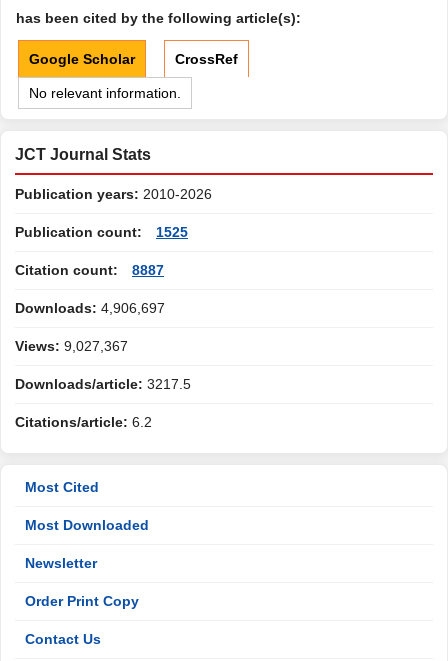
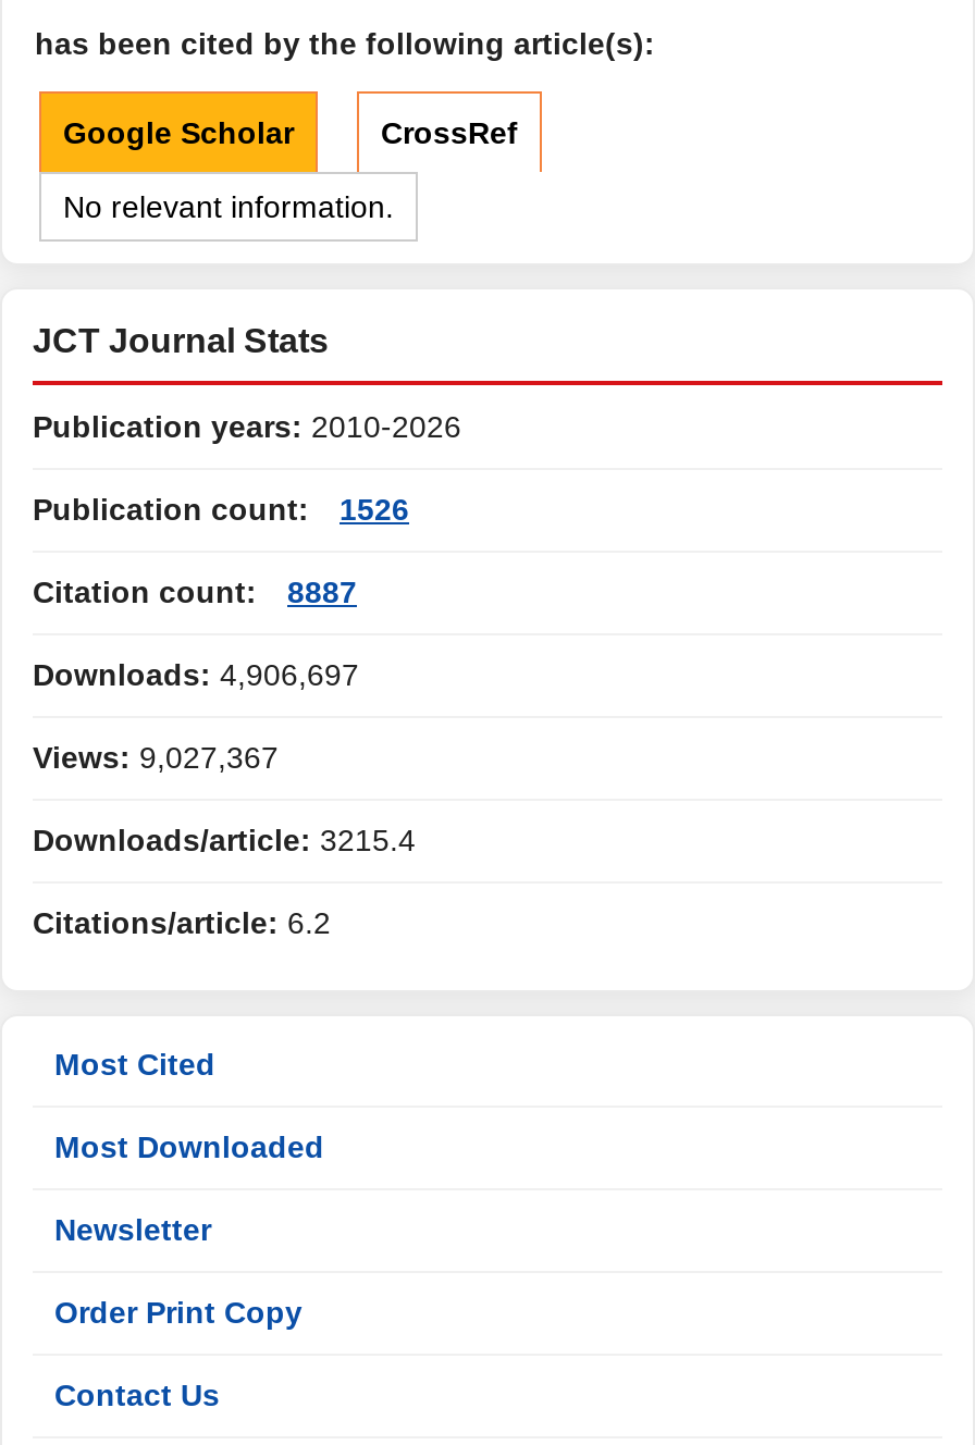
[15,224,188,240] Publication count: 1525 -> [33,492,409,527] Publication count: 1526
[15,376,191,392] Downloads/article: 3217.5 -> [33,823,416,857] Downloads/article: 3215.4

